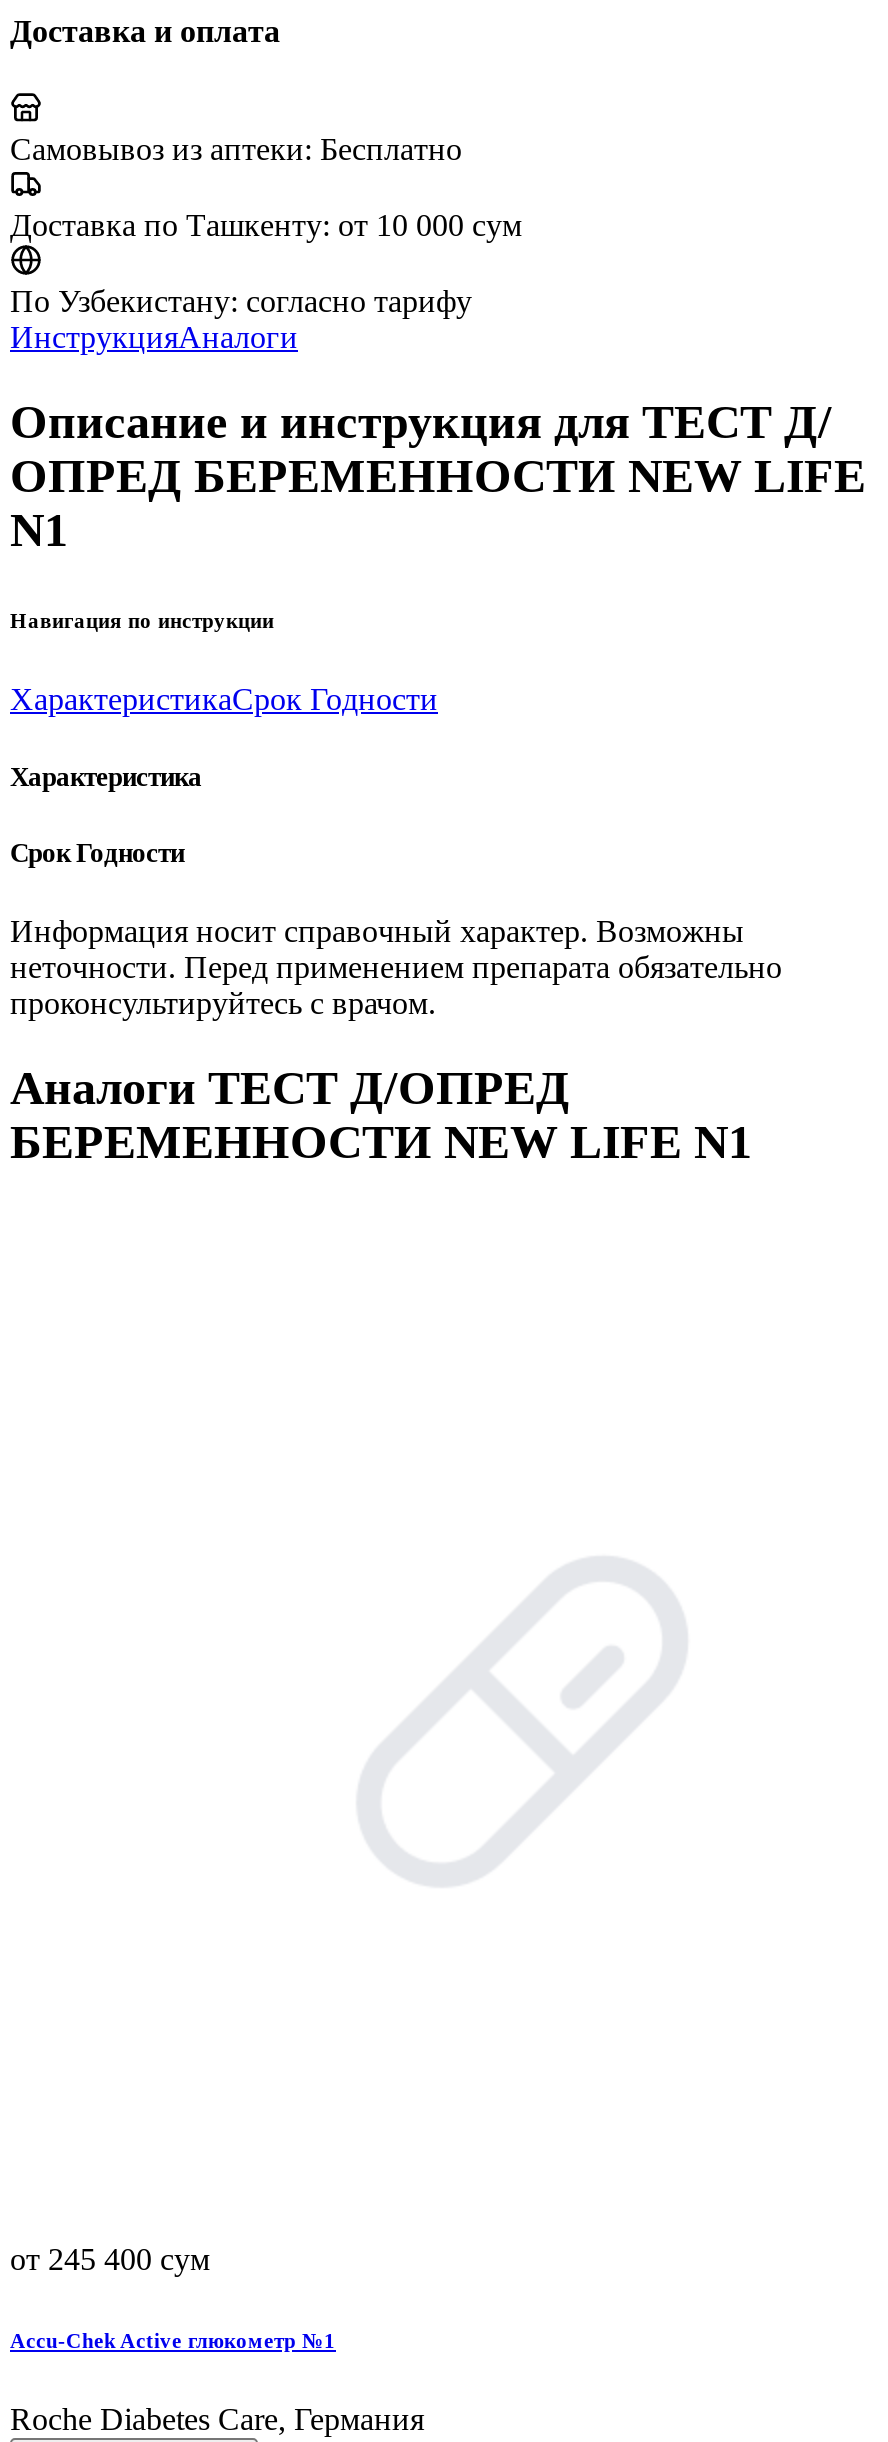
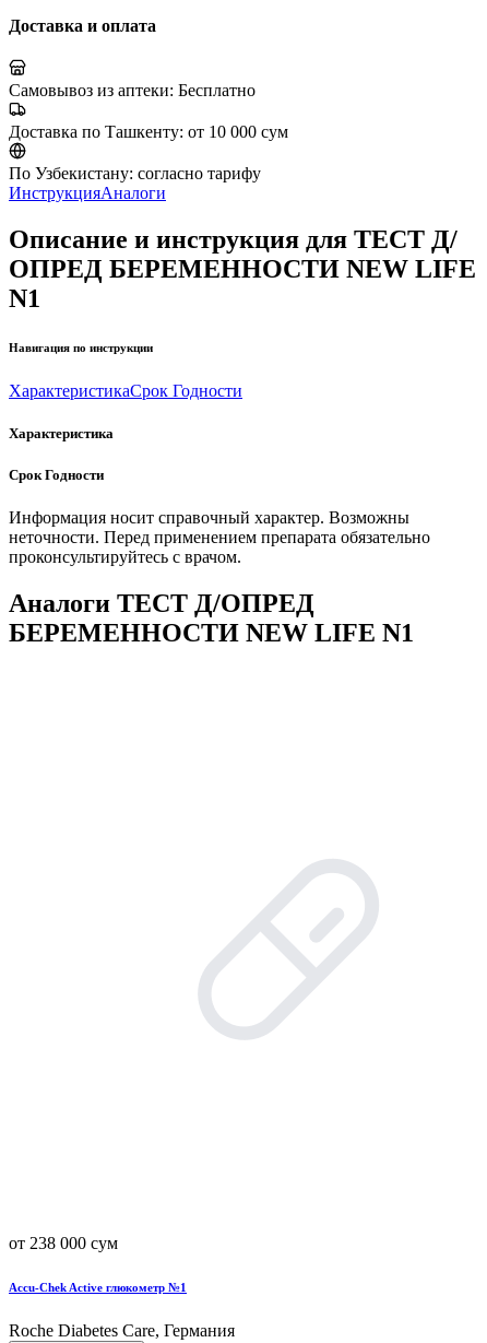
[10,2242,210,2276] от 245 400 сум -> [9,1234,118,1252] от 238 000 сум

